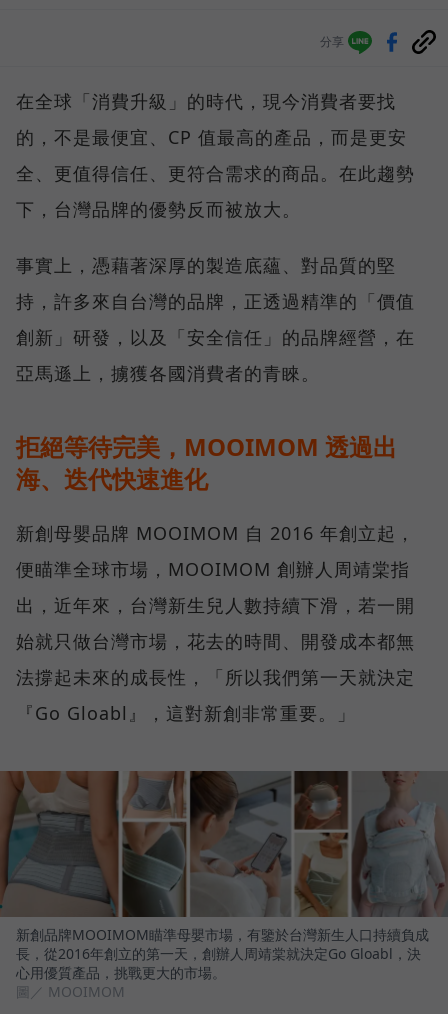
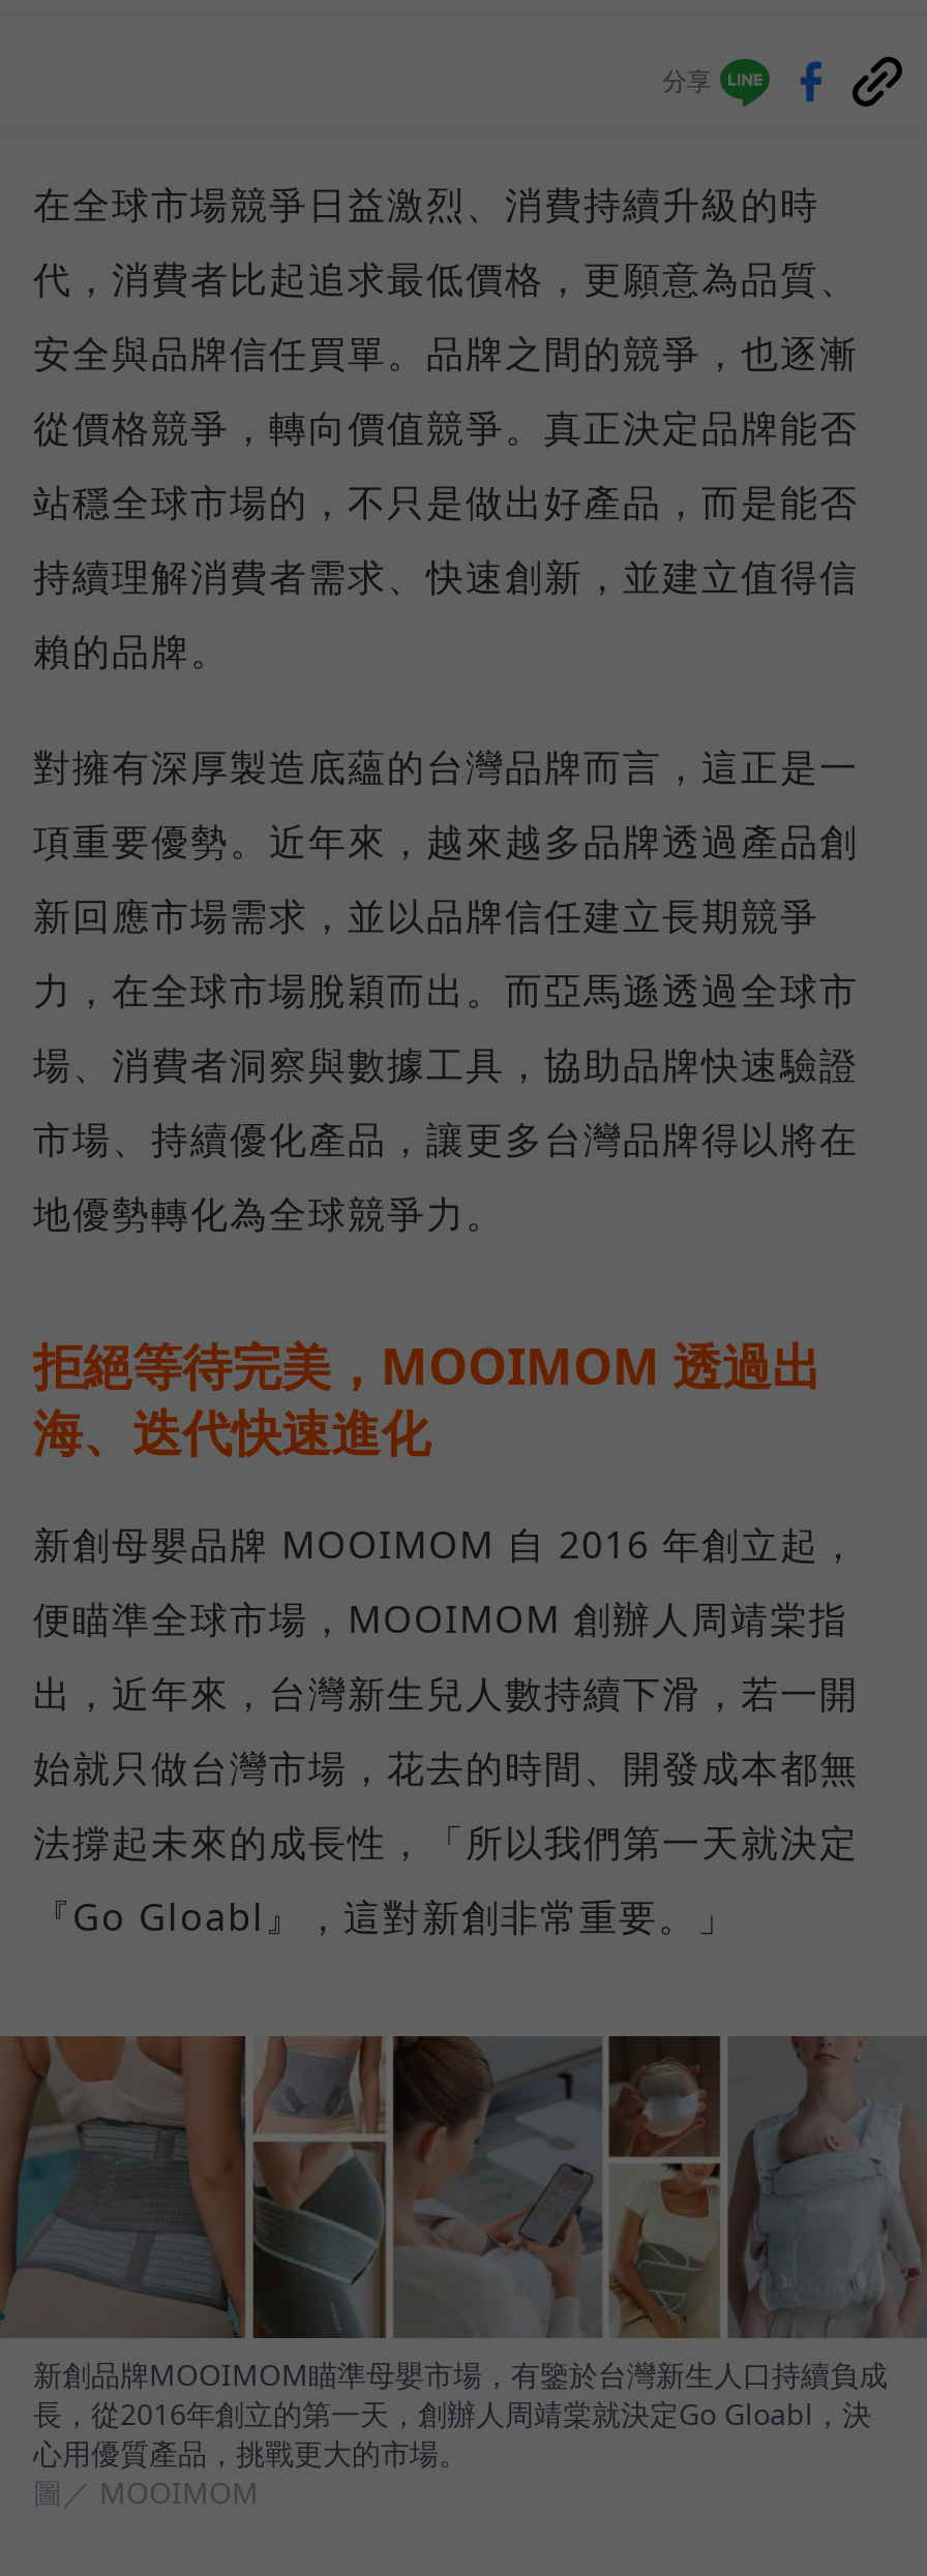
[16,89,415,385] 在全球「消費升級」的時代，現今消費者要找 | 的，不是最便宜、CP 值最高的產品，而是更安 | 全、更值得信任、更符合需求的商品。在此趨勢 | 下，台灣品牌的優勢反而被放大。 | 事實上，憑藉著深厚的製造底蘊、對品質的堅 | 持，許多來自台灣的品牌，正透過精準的「價值 | 創新」研發，以及「安全信任」的品牌經營，在 | 亞馬遜上，擄獲各國消費者的青睞。 -> [33,180,859,1239] 在全球市場競爭日益激烈、消費持續升級的時 | 代，消費者比起追求最低價格，更願意為品質、 | 安全與品牌信任買單。品牌之間的競爭，也逐漸 | 從價格競爭，轉向價值競爭。真正決定品牌能否 | 站穩全球市場的，不只是做出好產品，而是能否 | 持續理解消費者需求、快速創新，並建立值得信 | 賴的品牌。 | 對擁有深厚製造底蘊的台灣品牌而言，這正是一 | 項重要優勢。近年來，越來越多品牌透過產品創 | 新回應市場需求，並以品牌信任建立長期競爭 | 力，在全球市場脫穎而出。而亞馬遜透過全球市 | 場、消費者洞察與數據工具，協助品牌快速驗證 | 市場、持續優化產品，讓更多台灣品牌得以將在 | 地優勢轉化為全球競爭力。

